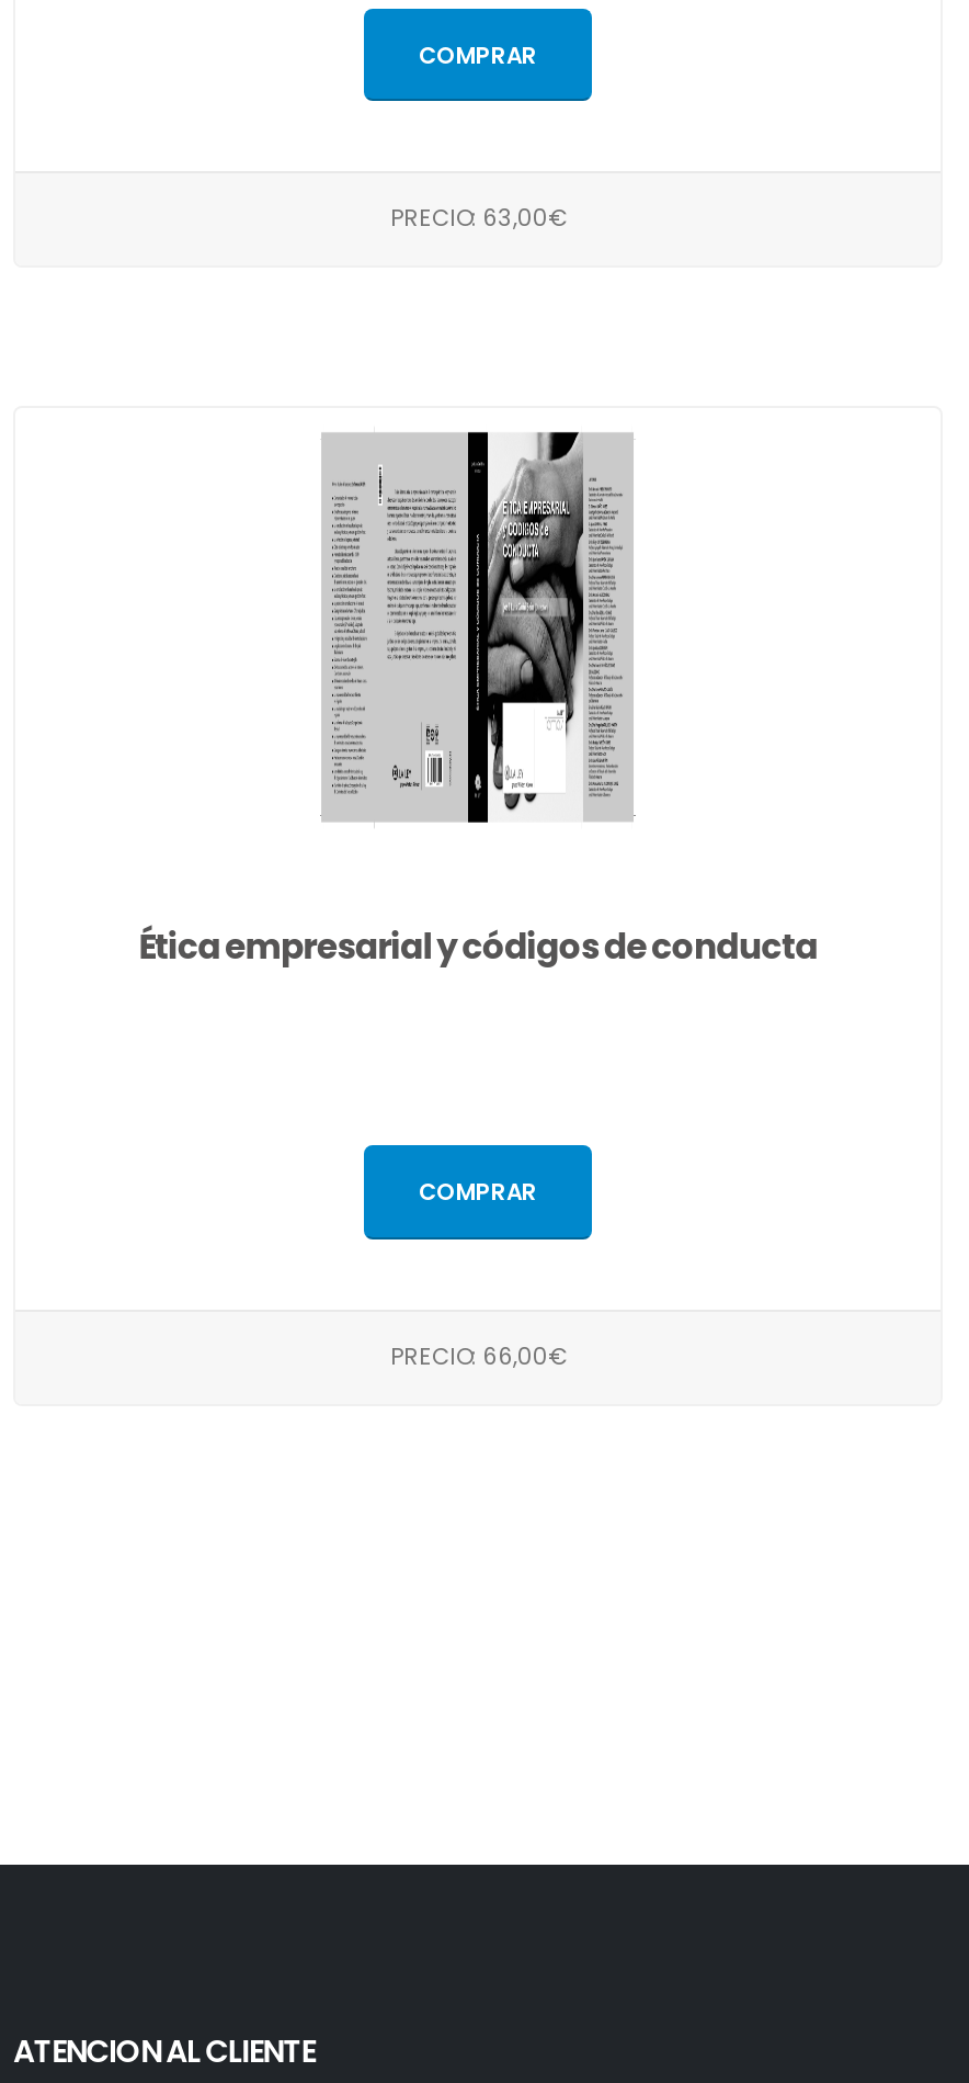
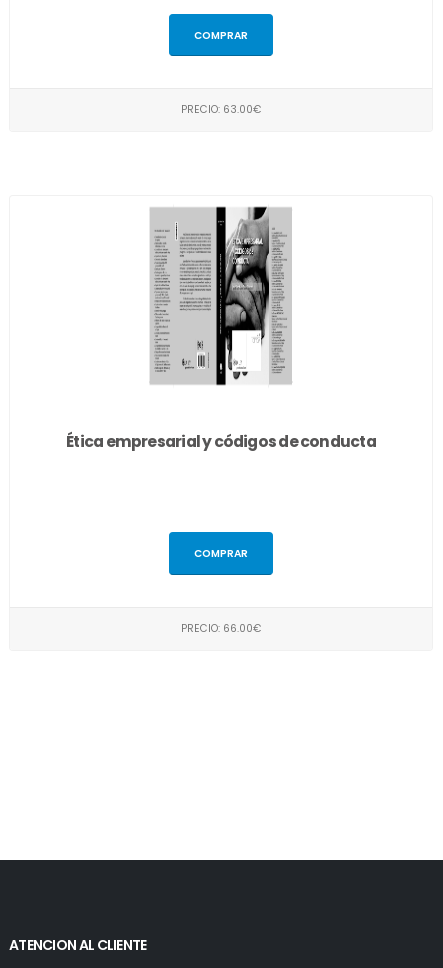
[390,203,566,236] PRECIO: 63,00€ -> [181,102,261,117] PRECIO: 63.00€
[390,1340,566,1373] PRECIO: 66,00€ -> [181,621,261,636] PRECIO: 66.00€

